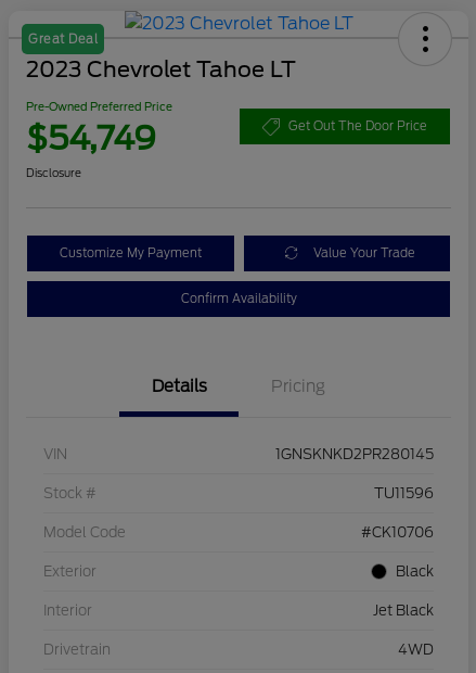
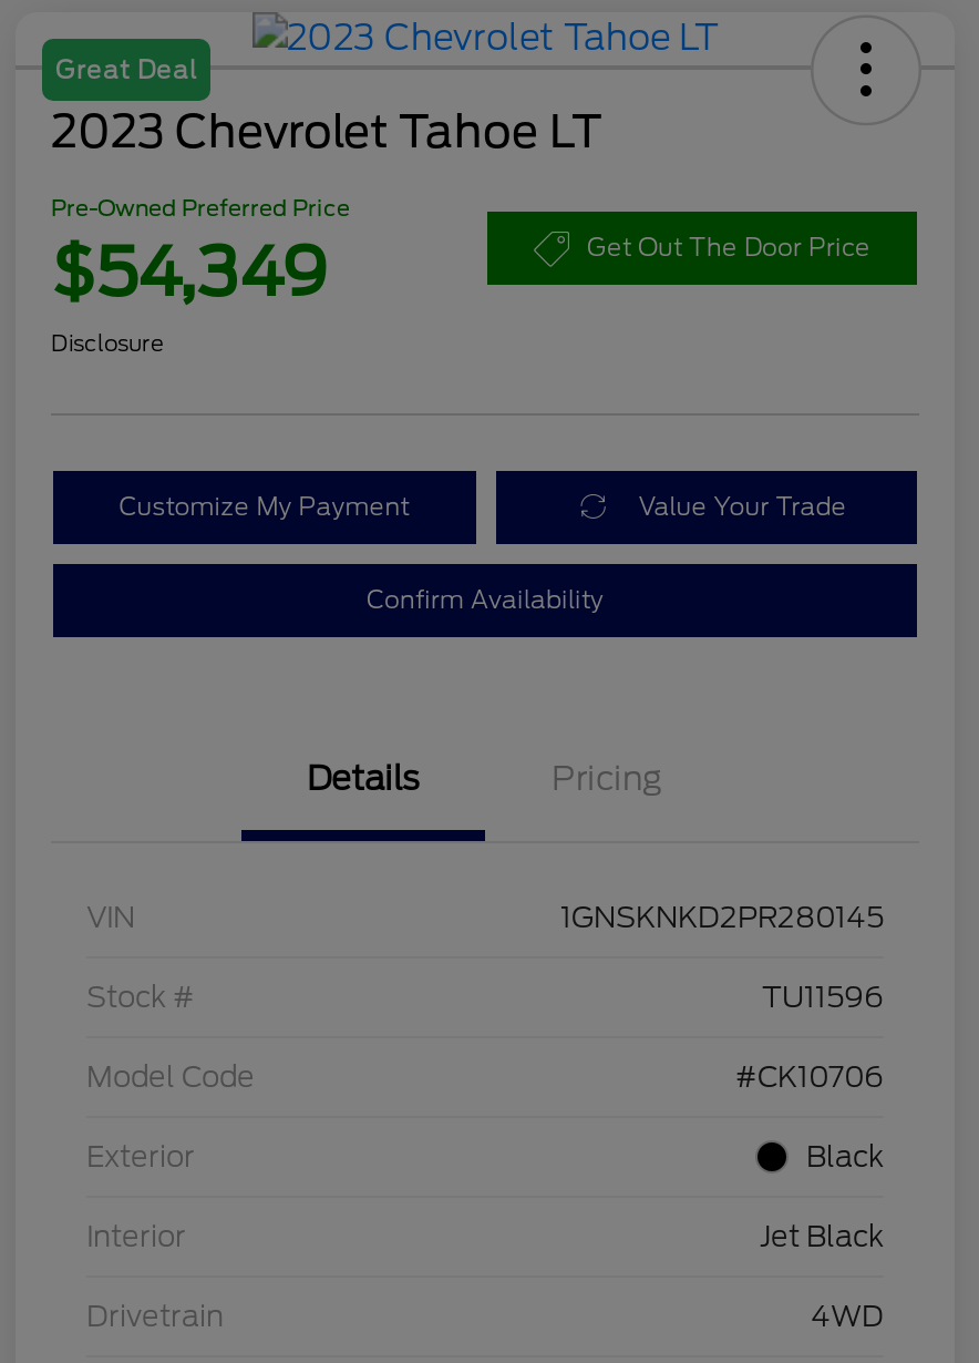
[26,118,156,157] $54,749 -> [51,231,328,311] $54,349

